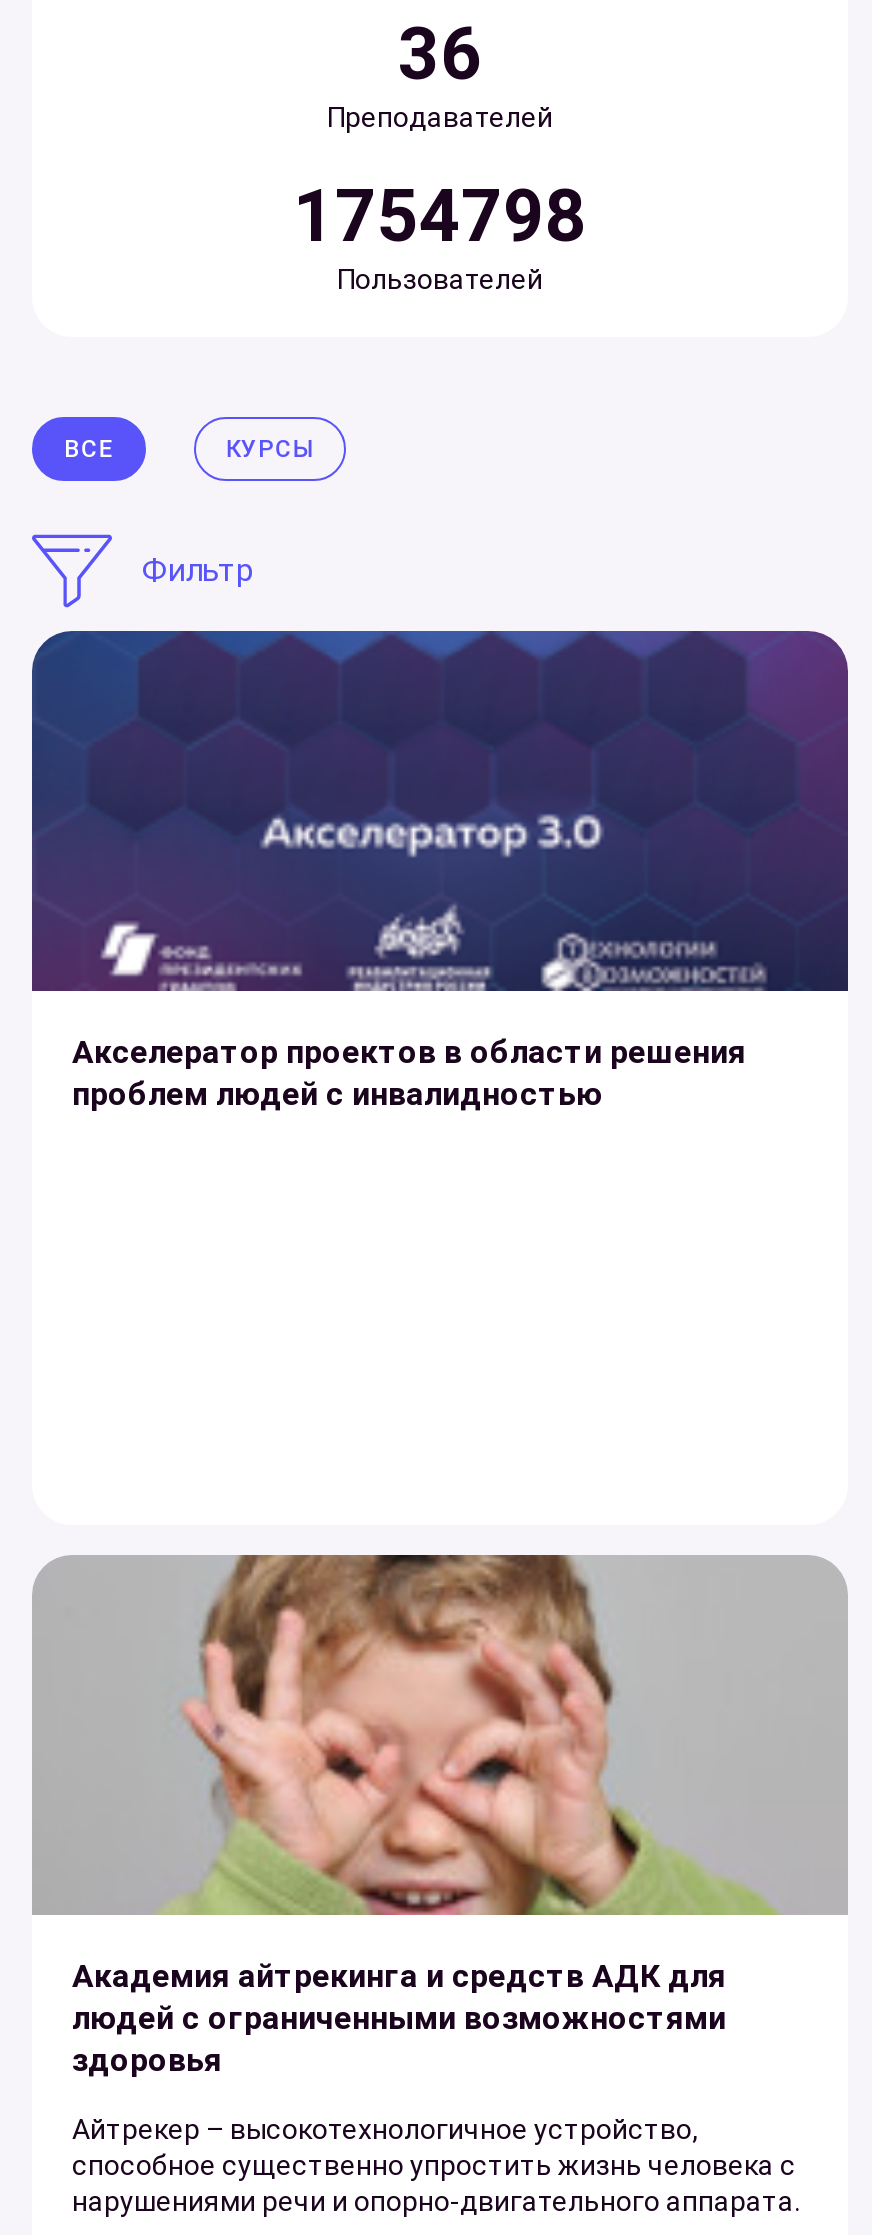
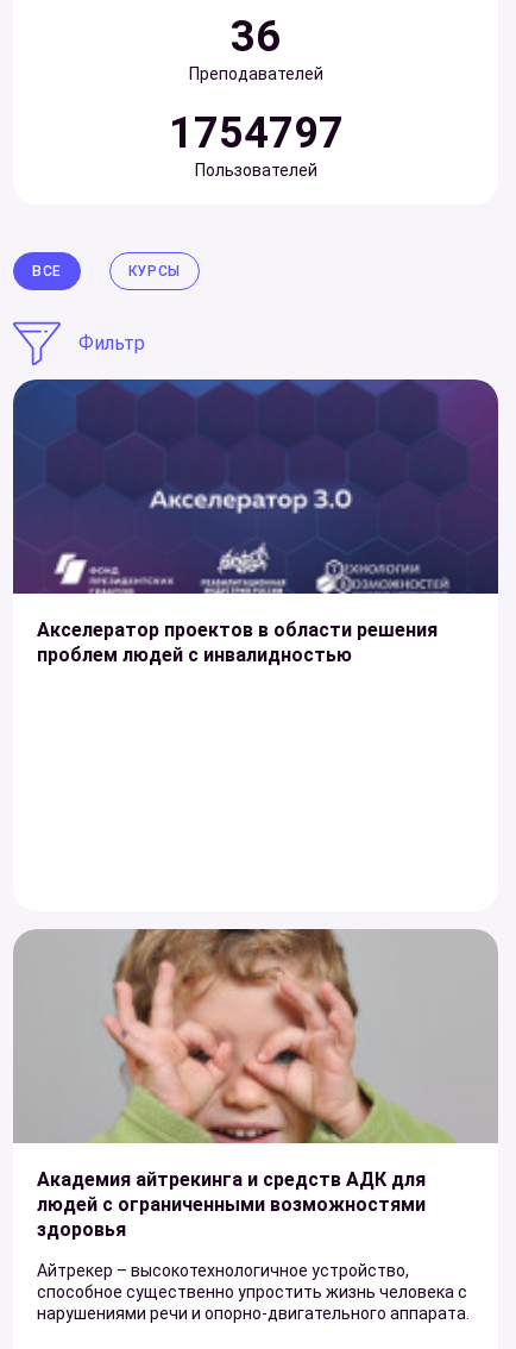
[293,175,587,259] 1754798 -> [168,108,343,158] 1754797

